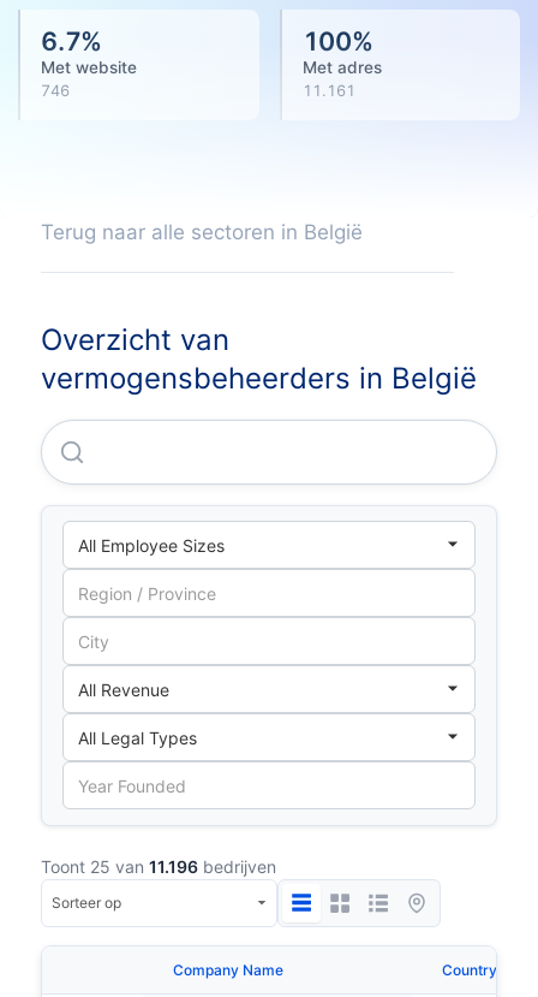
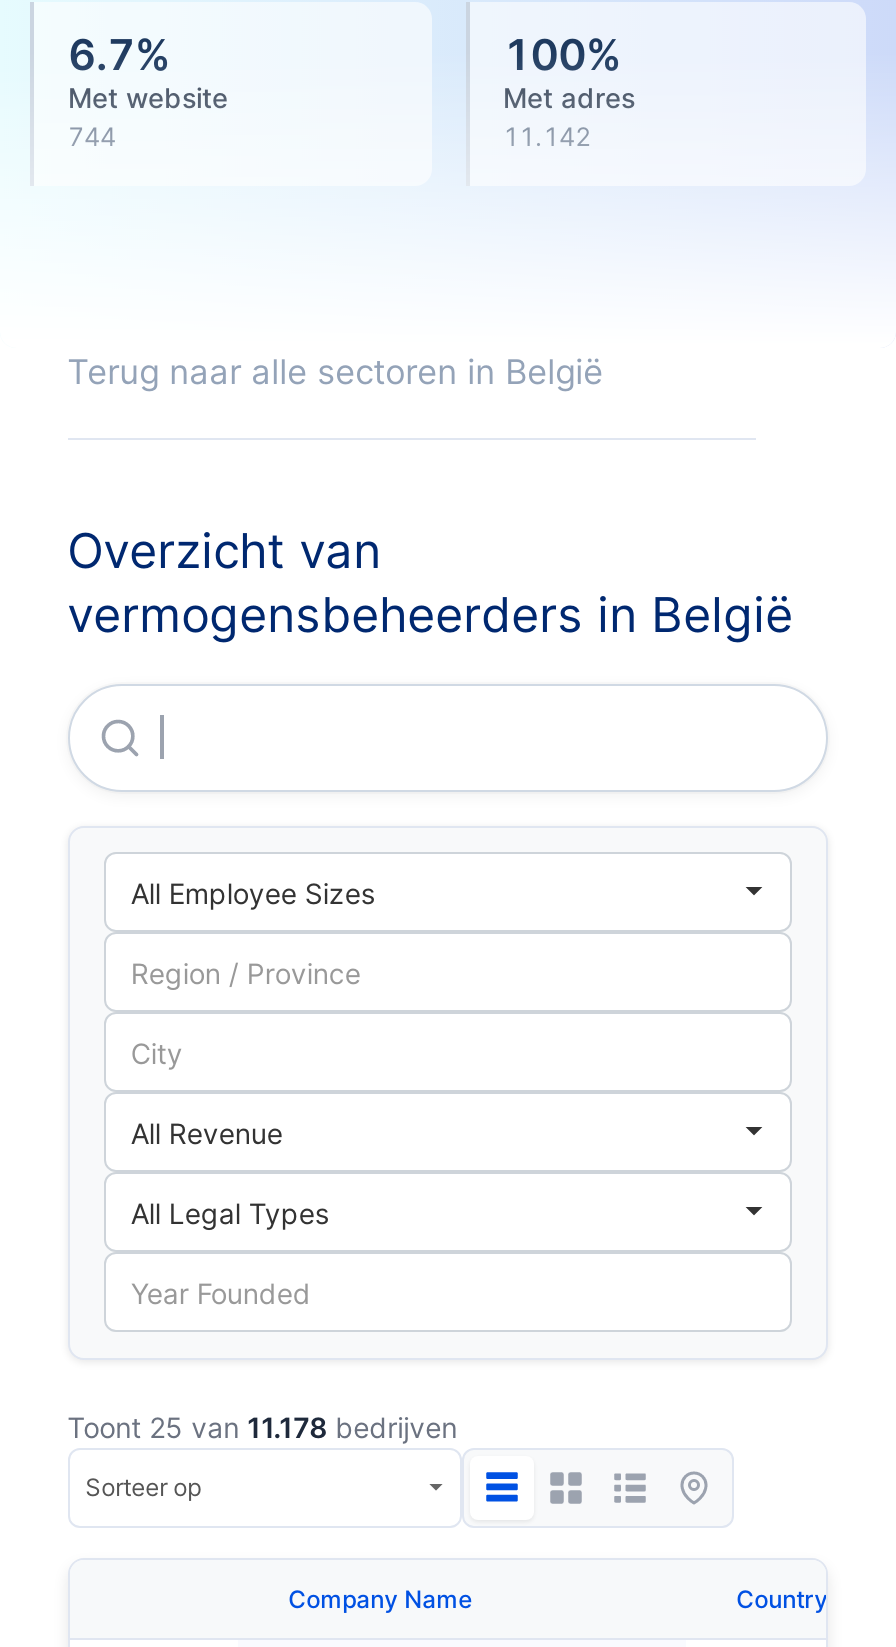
[41,82,70,100] 746 -> [68,123,116,153] 744
[302,82,355,100] 11.161 -> [503,123,591,153] 11.142
[40,857,276,877] Toont 25 van 11.196 bedrijven -> [67,1411,457,1445] Toont 25 van 11.178 bedrijven

